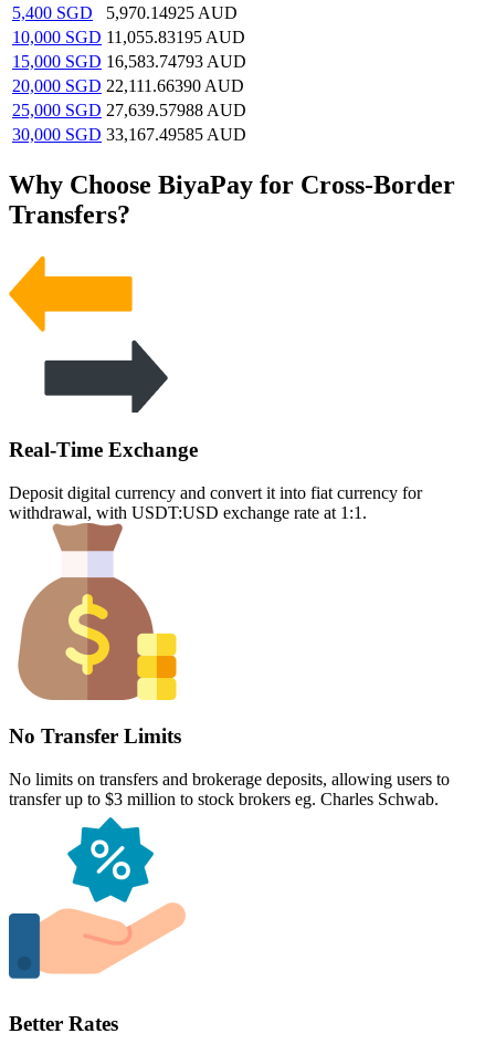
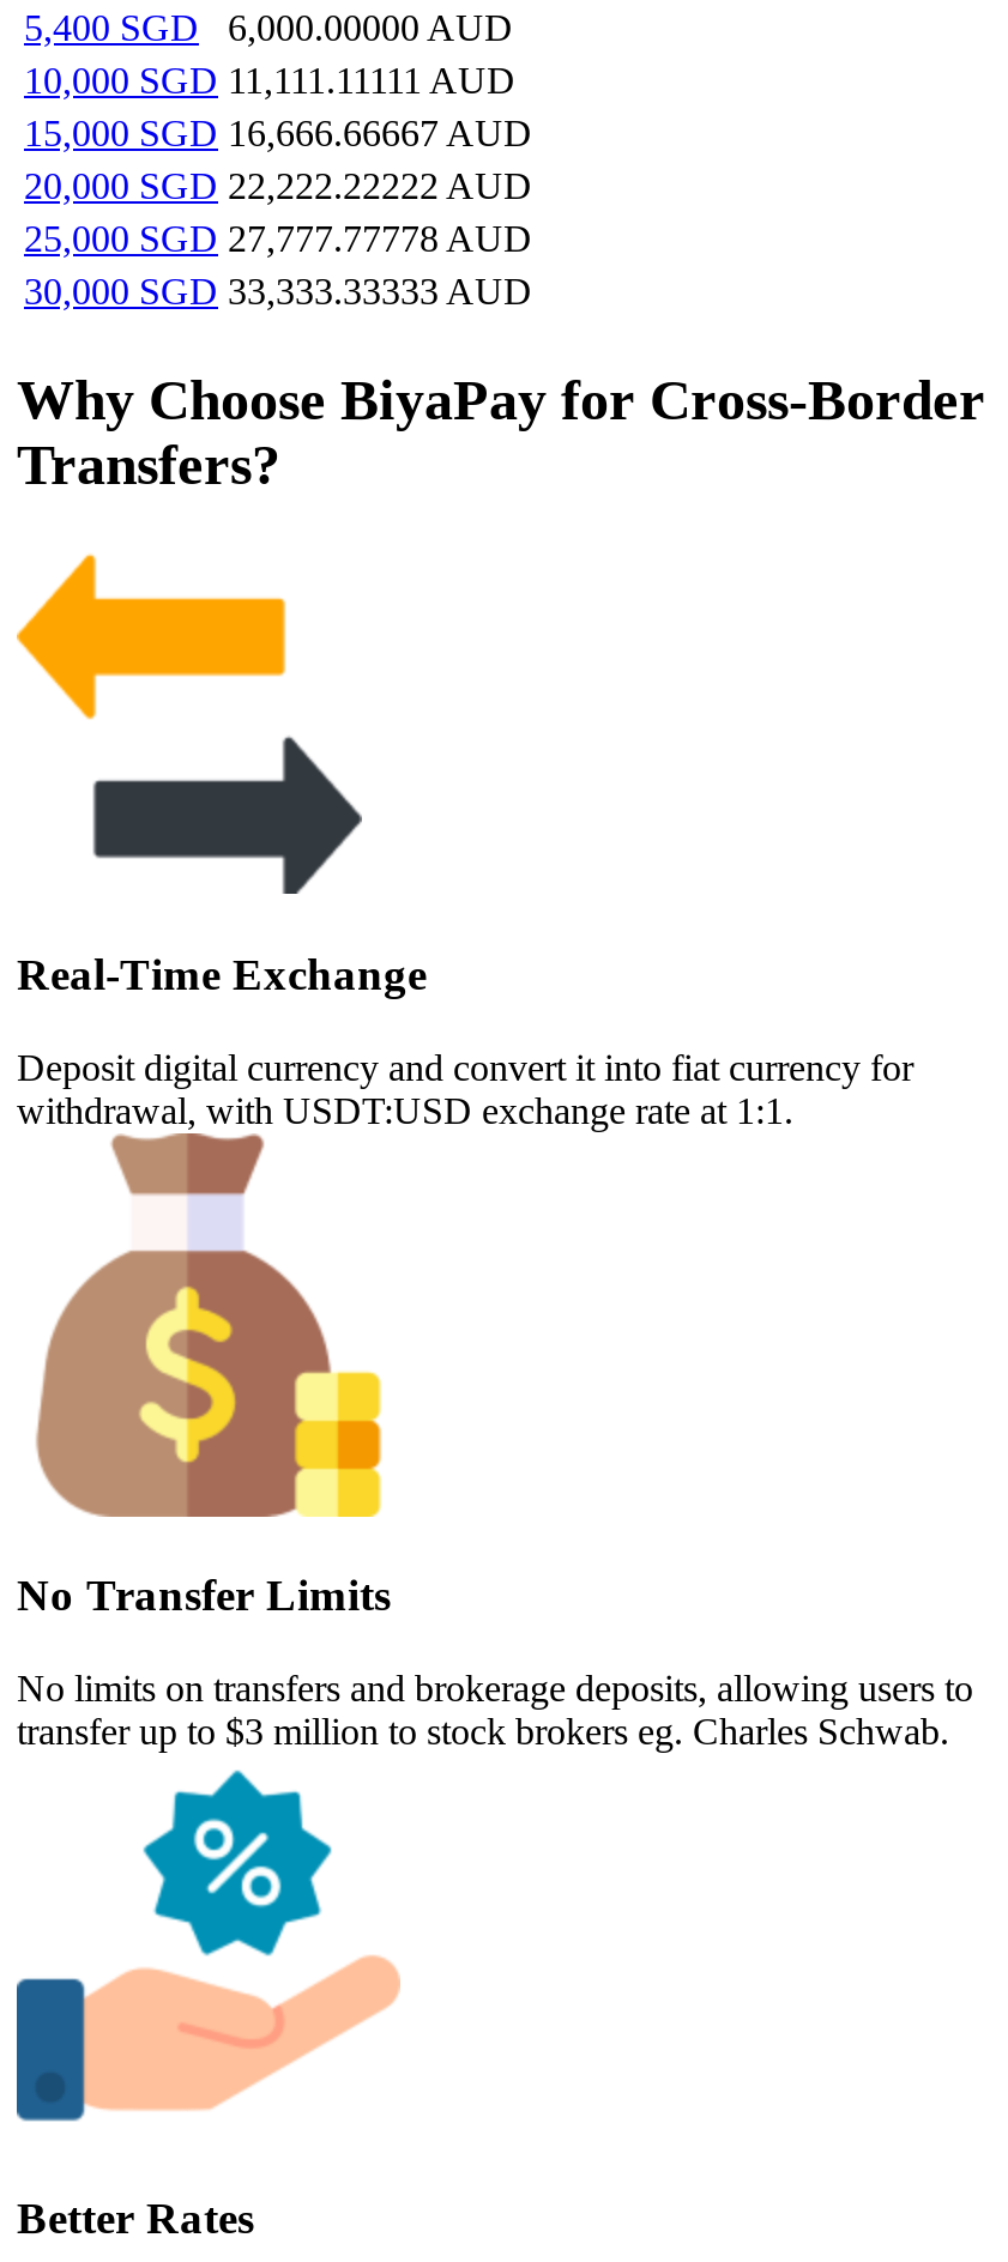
[12,4,238,23] 5,400 SGD 5,970.14925 AUD -> [24,8,513,49] 5,400 SGD 6,000.00000 AUD
[12,28,245,47] 10,000 SGD 11,055.83195 AUD -> [24,61,515,102] 10,000 SGD 11,111.11111 AUD
[12,53,246,71] 15,000 SGD 16,583.74793 AUD -> [24,114,532,155] 15,000 SGD 16,666.66667 AUD
[12,77,244,96] 20,000 SGD 22,111.66390 AUD -> [24,167,532,207] 20,000 SGD 22,222.22222 AUD
[12,101,246,120] 25,000 SGD 27,639.57988 AUD -> [24,219,532,260] 25,000 SGD 27,777.77778 AUD
[12,126,246,144] 30,000 SGD 33,167.49585 AUD -> [24,272,532,313] 30,000 SGD 33,333.33333 AUD

